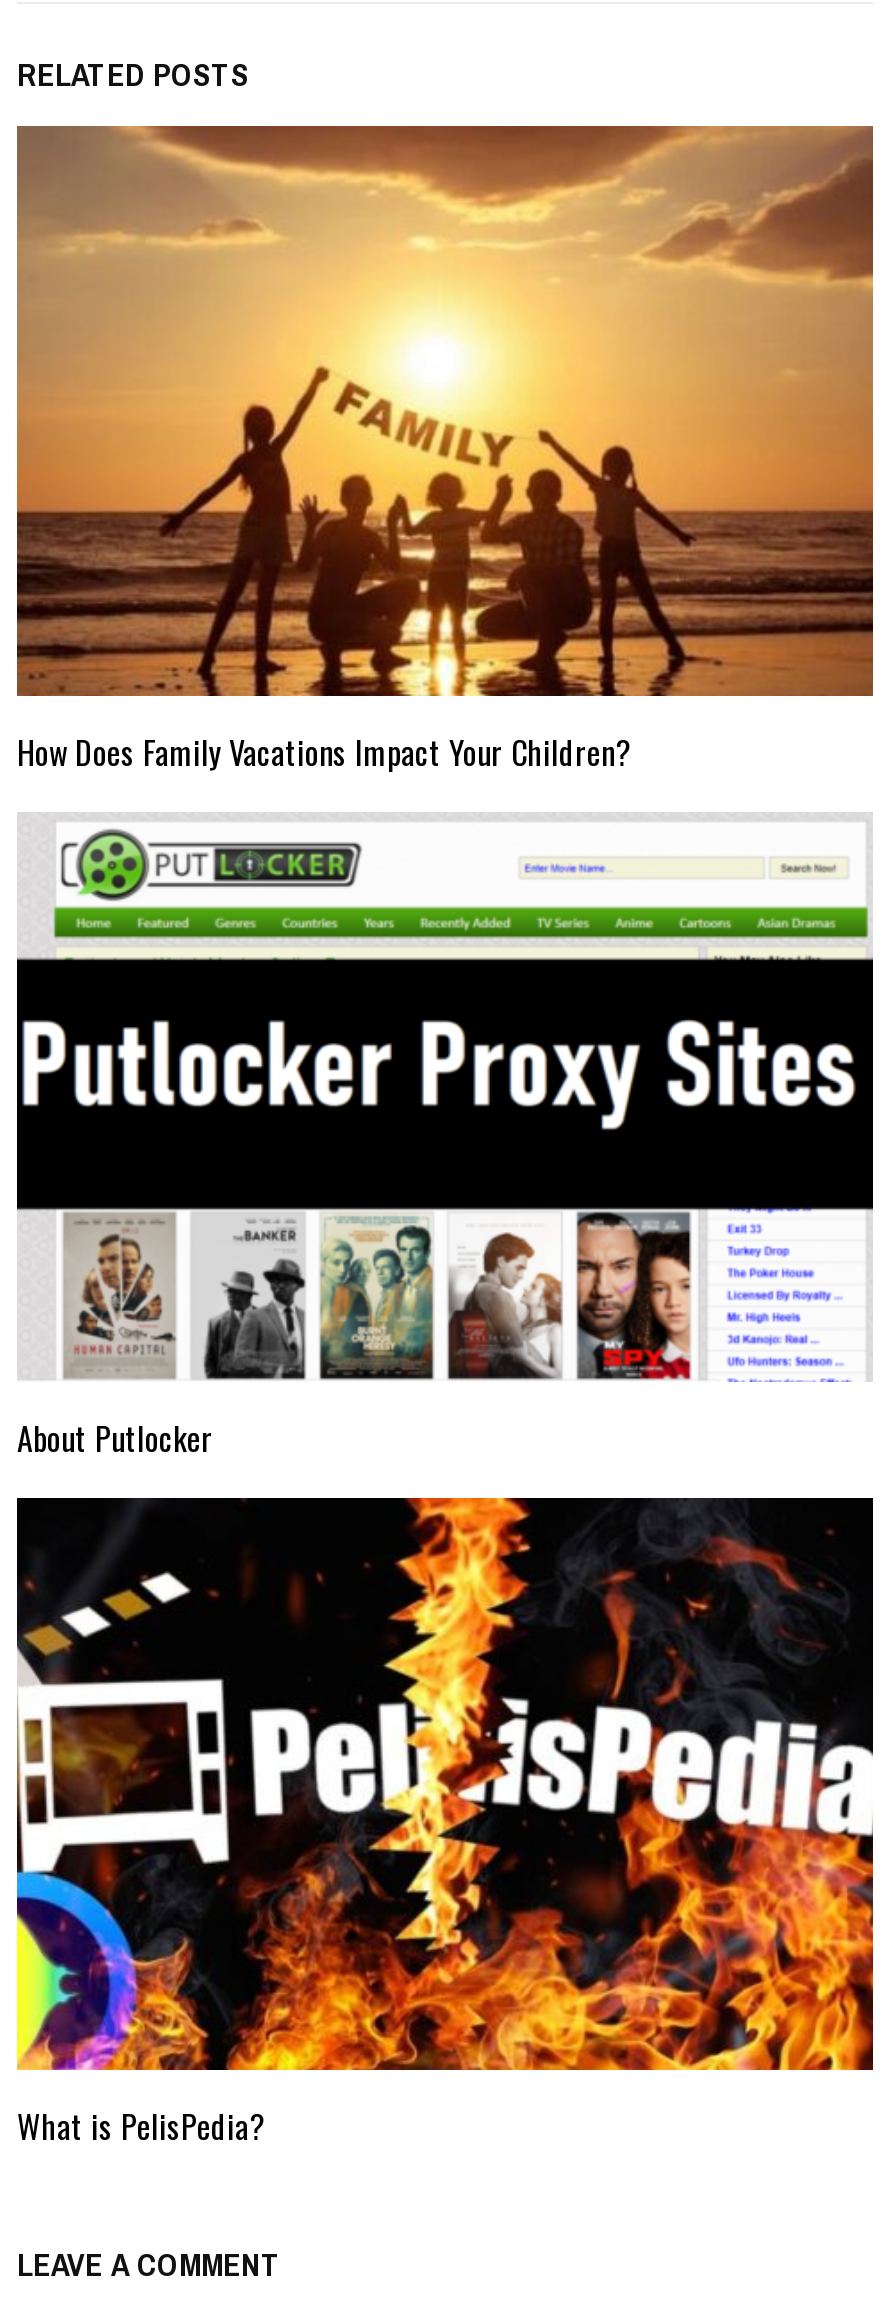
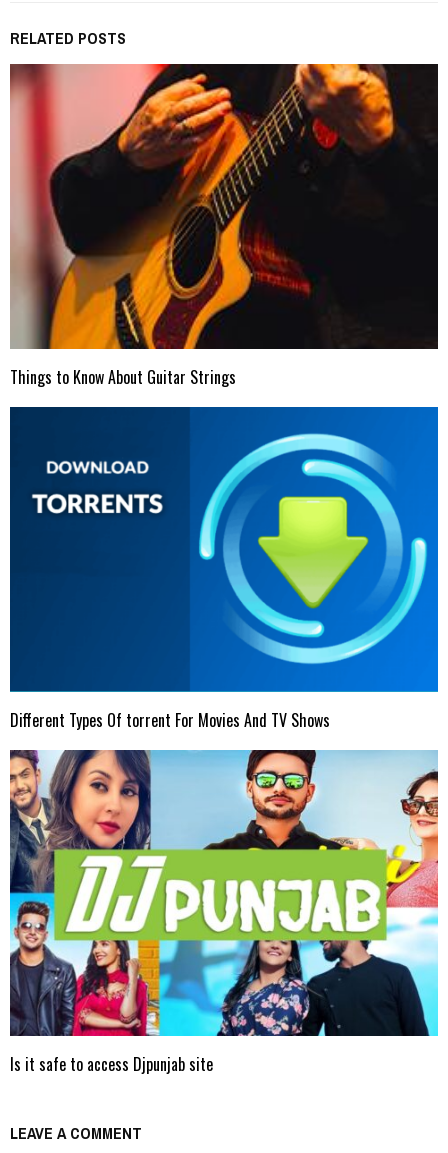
[17,124,875,776] [image] | How Does Family Vacations Impact Your Children? -> [10,63,439,389] [image] | Things to Know About Guitar Strings
[15,812,875,1463] [image] | About Putlocker -> [9,406,439,732] [image] | Different Types Of torrent For Movies And TV Shows
[15,1496,875,2149] [image] | What is PelisPedia? -> [9,749,439,1076] [image] | Is it safe to access Djpunjab site

